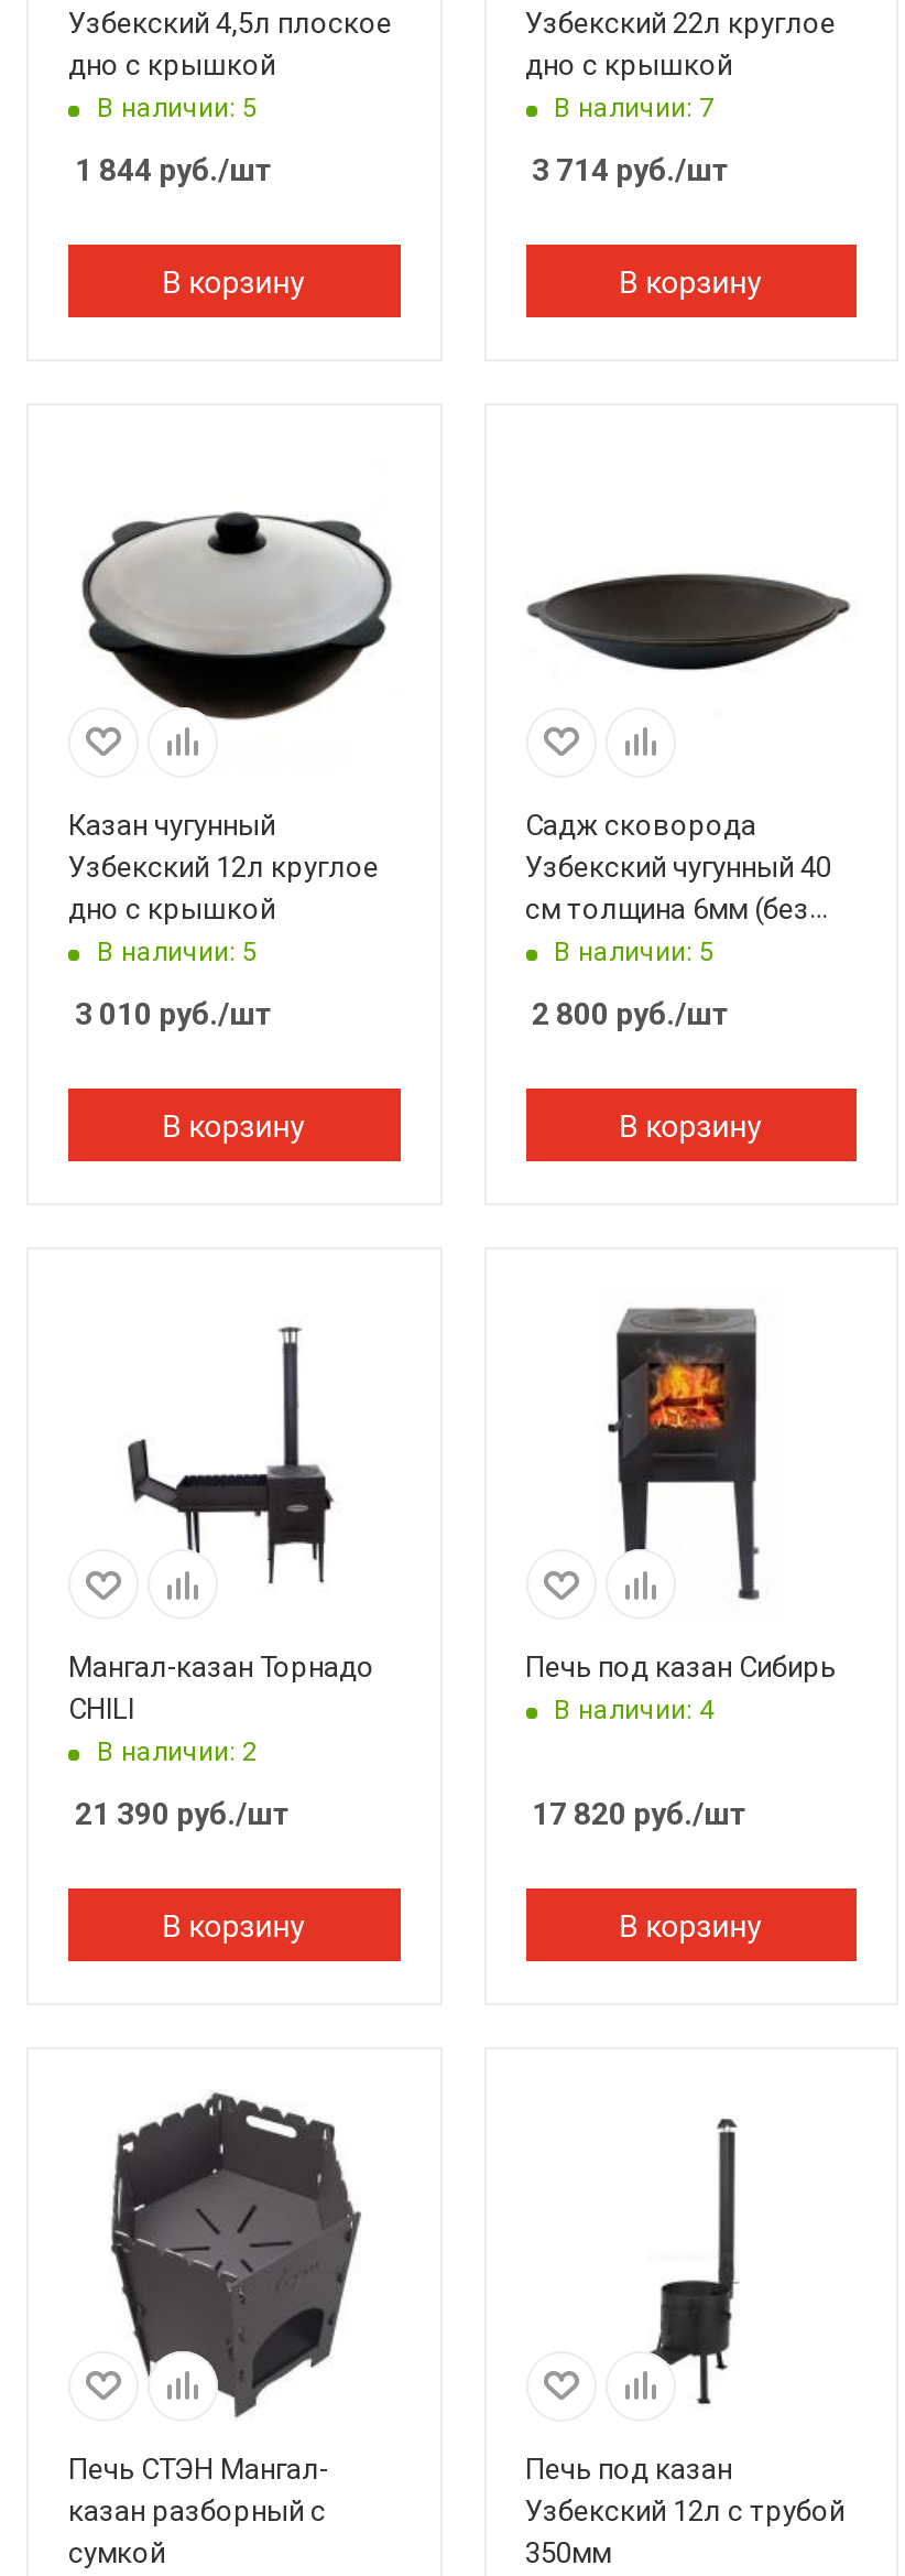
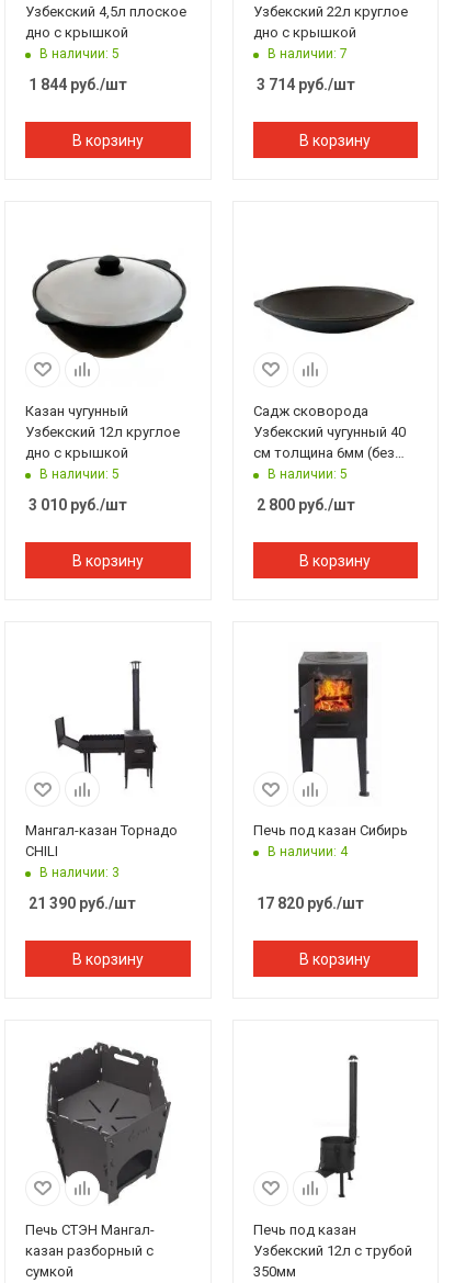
[97,1736,258,1767] В наличии: 2 -> [39,865,120,880] В наличии: 3

